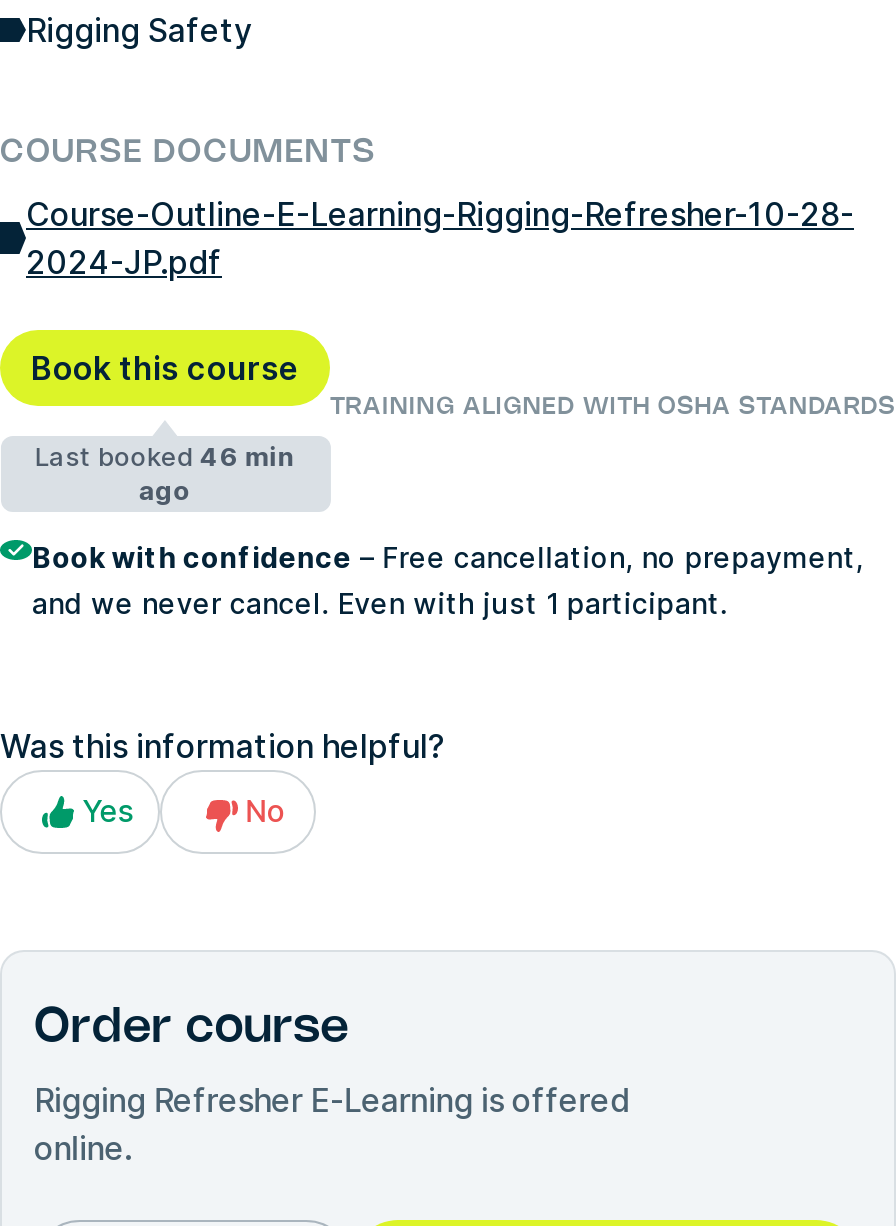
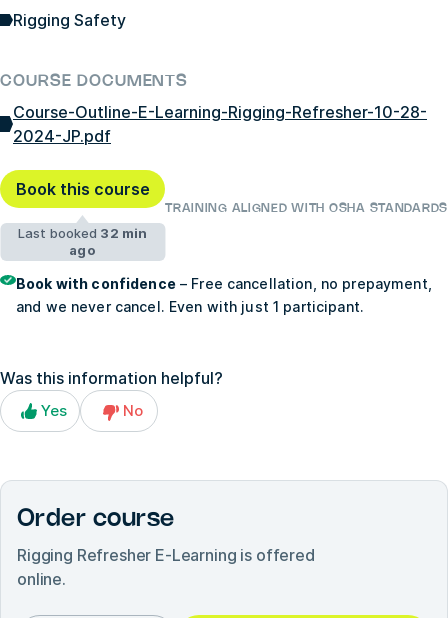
[35,440,295,472] Last booked 46 min -> [18,225,147,241] Last booked 32 min

